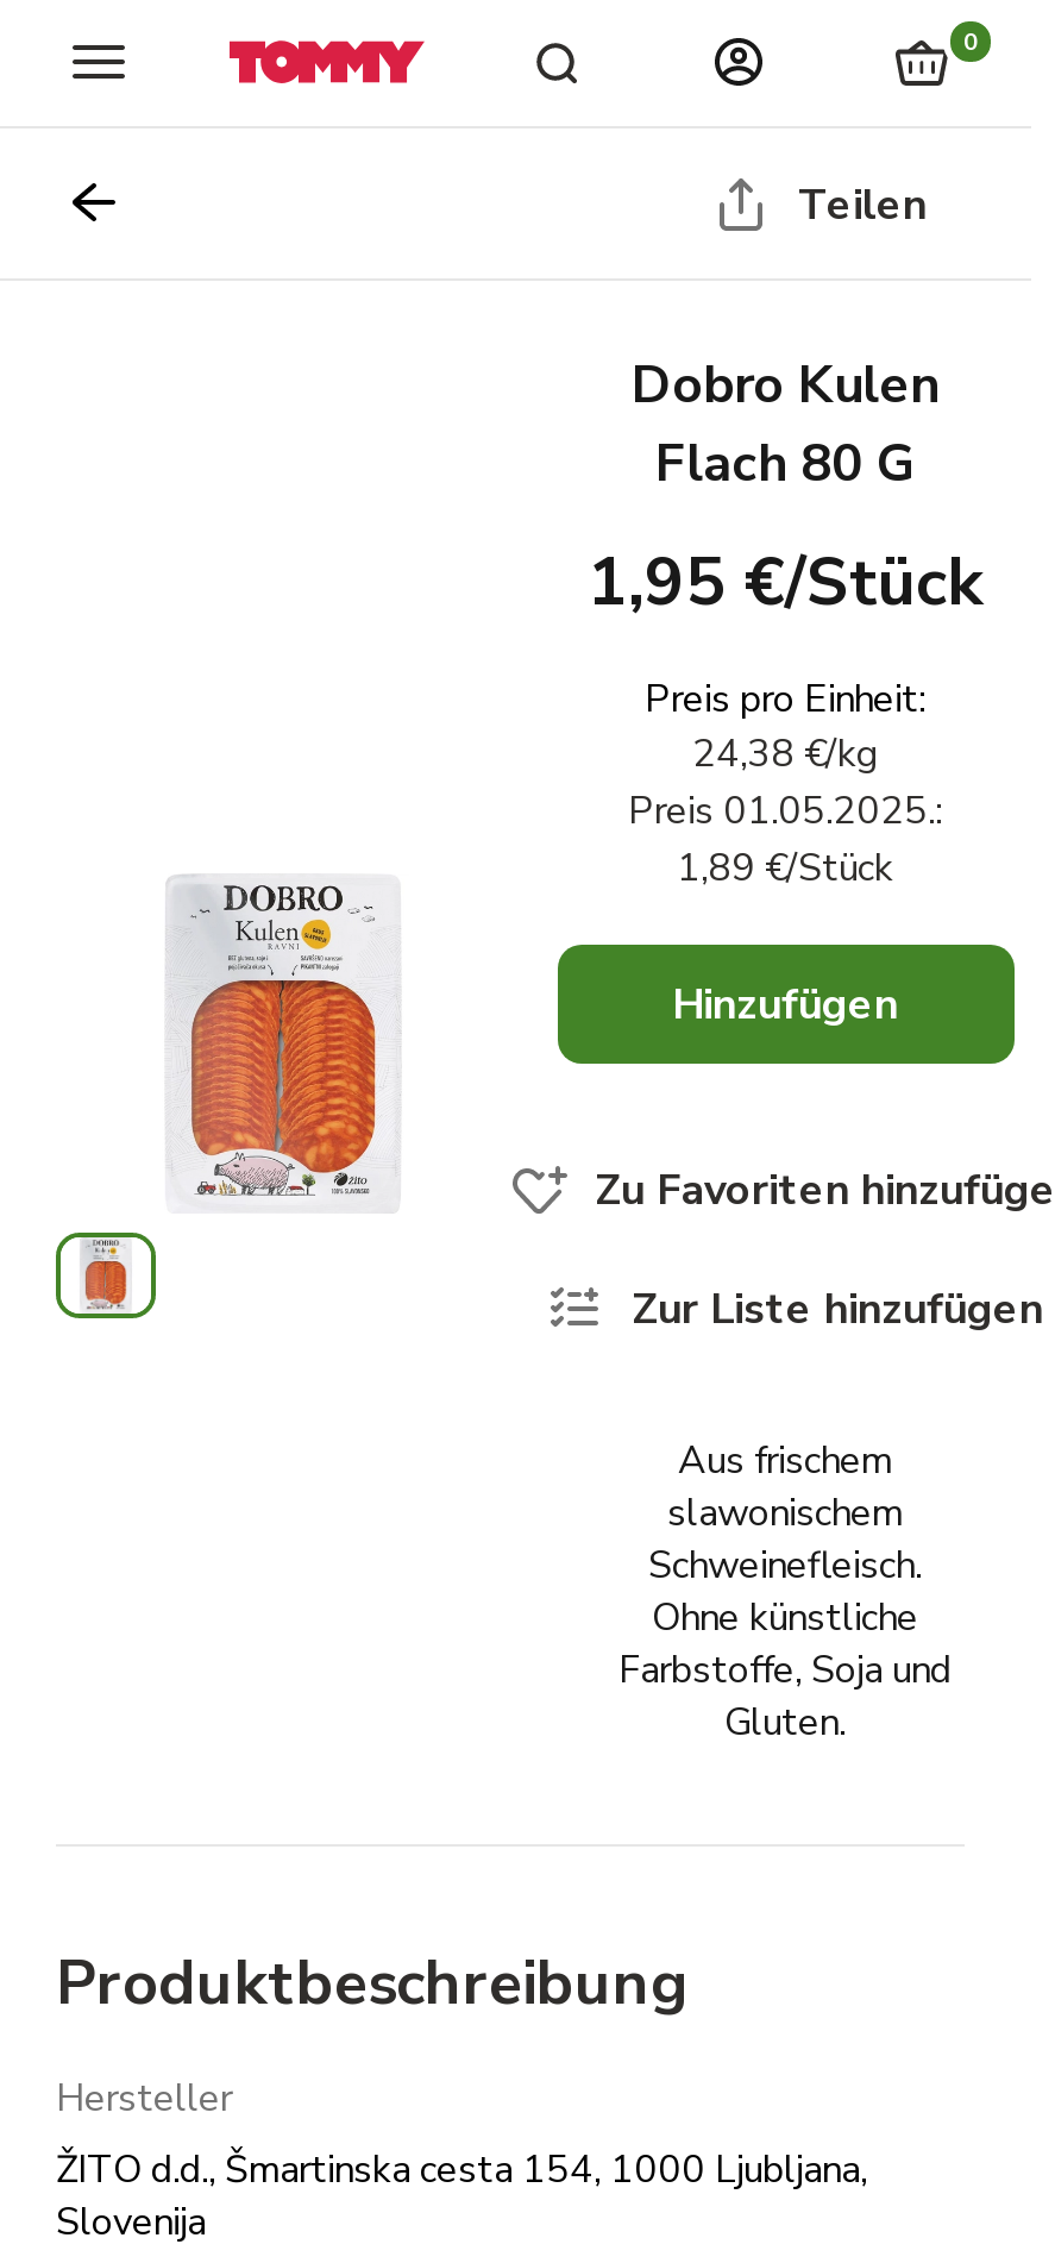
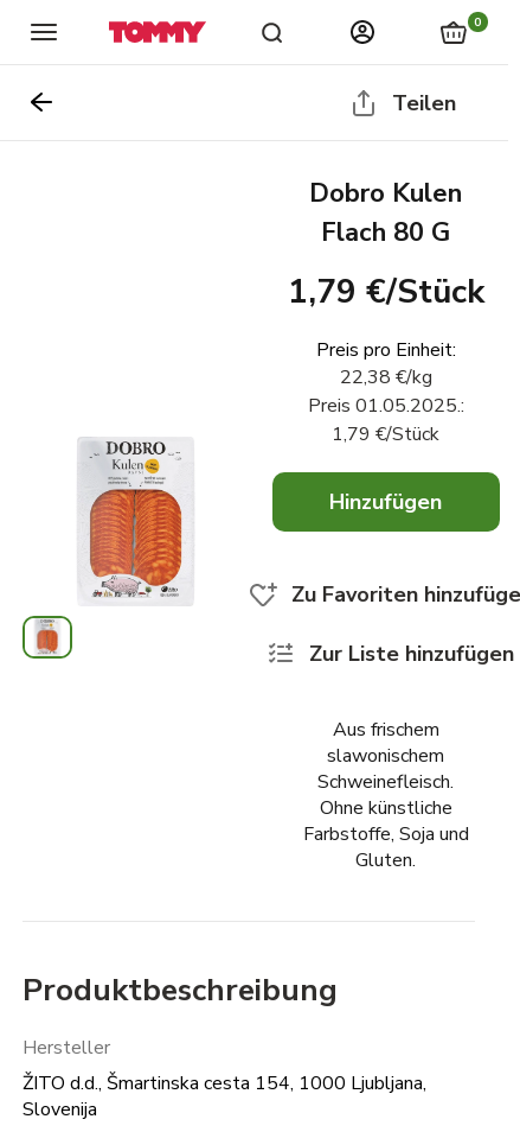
[588,538,982,628] 1,95 €/Stück -> [287,269,484,314] 1,79 €/Stück
[692,728,878,781] 24,38 €/kg -> [339,364,432,390] 22,38 €/kg
[677,842,893,895] 1,89 €/Stück -> [332,421,439,447] 1,79 €/Stück

